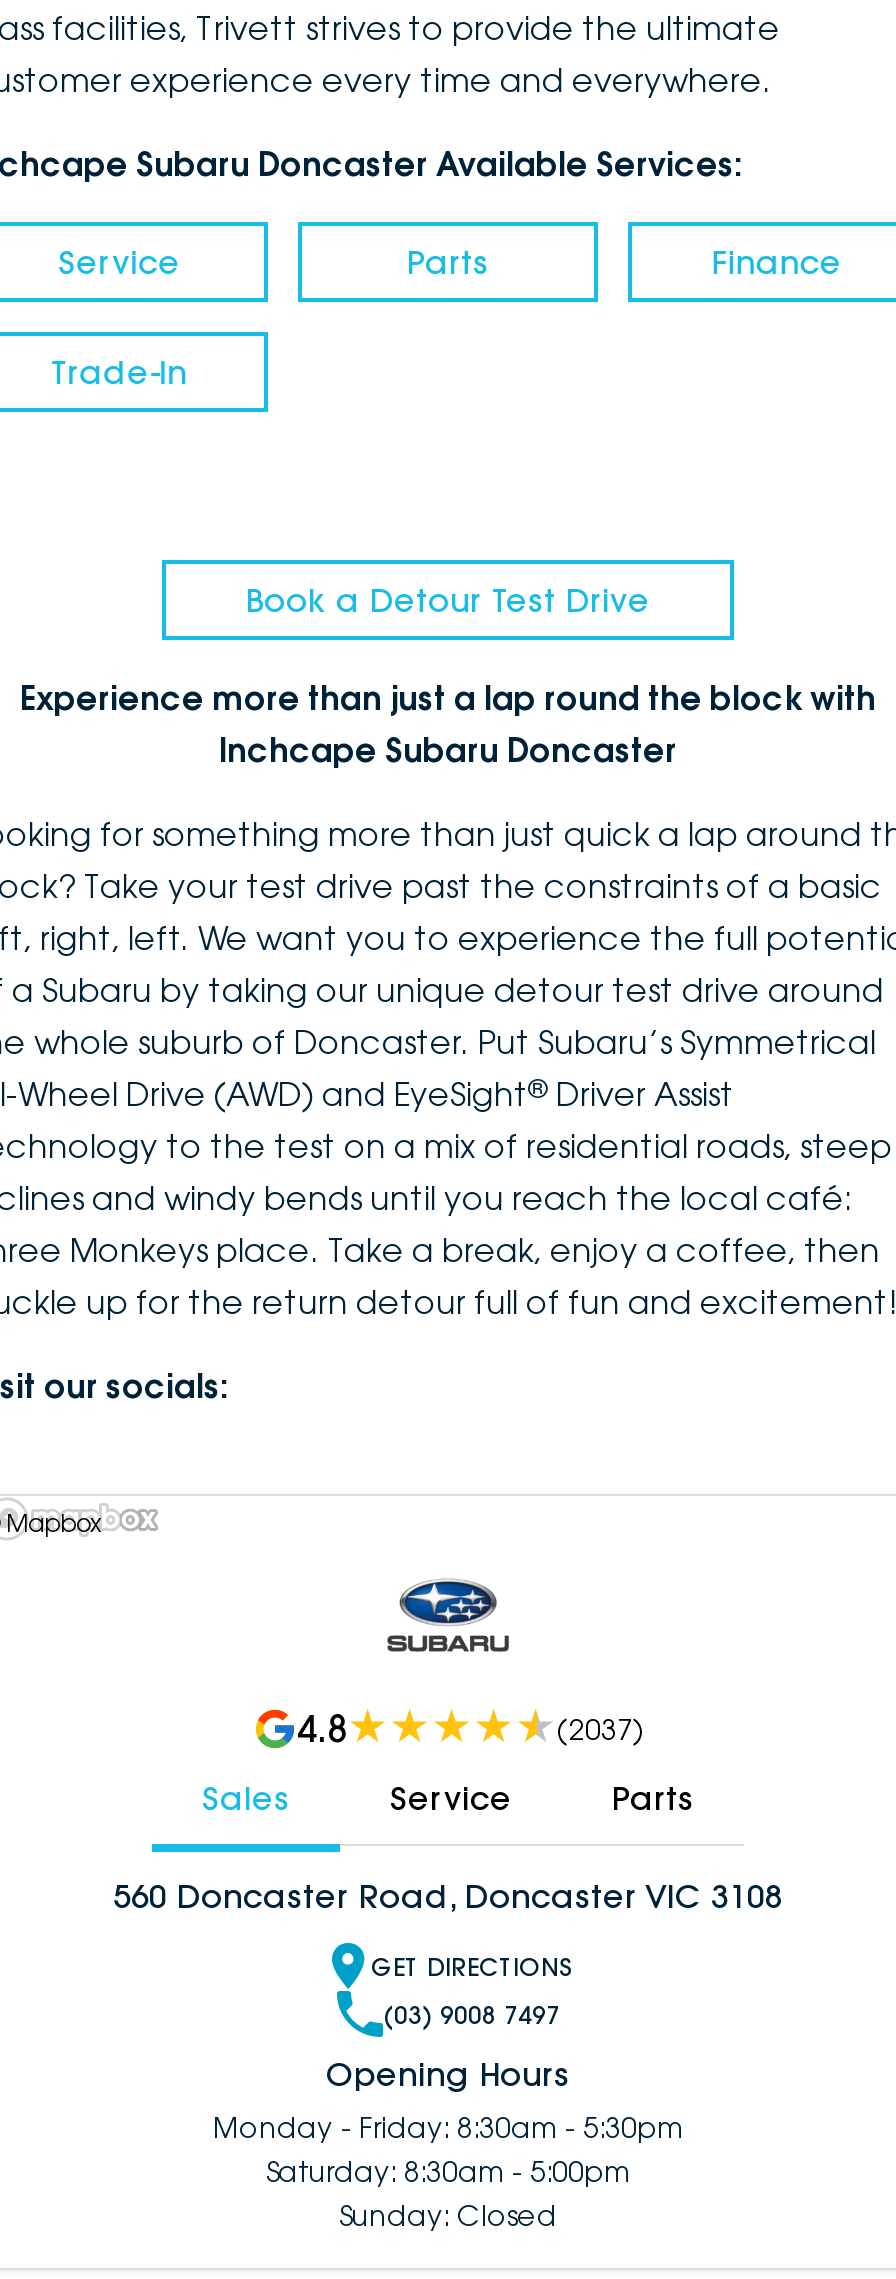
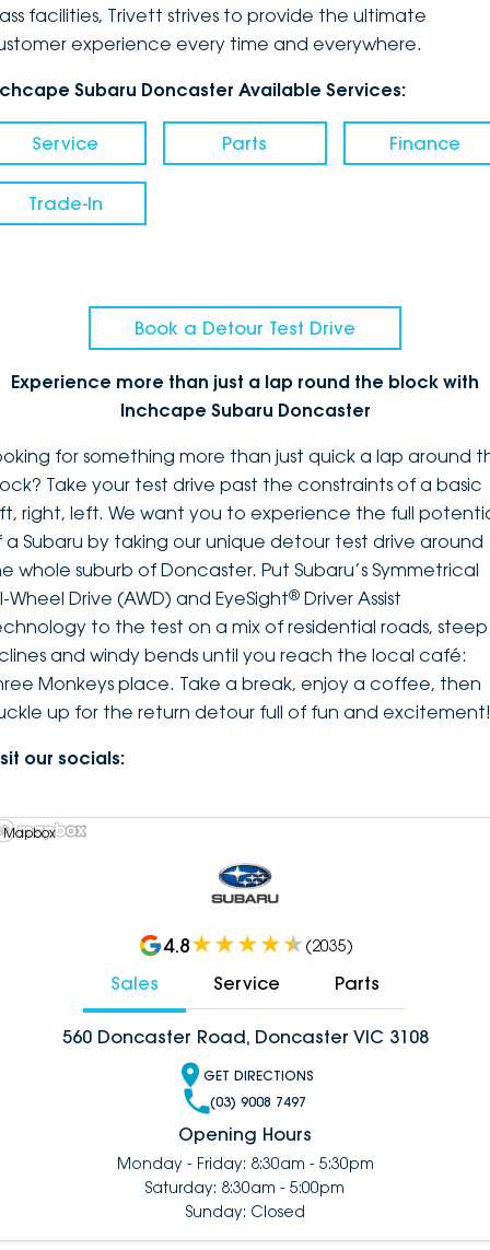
[557,1712,645,1746] (2037) -> [305,936,353,955] (2035)

